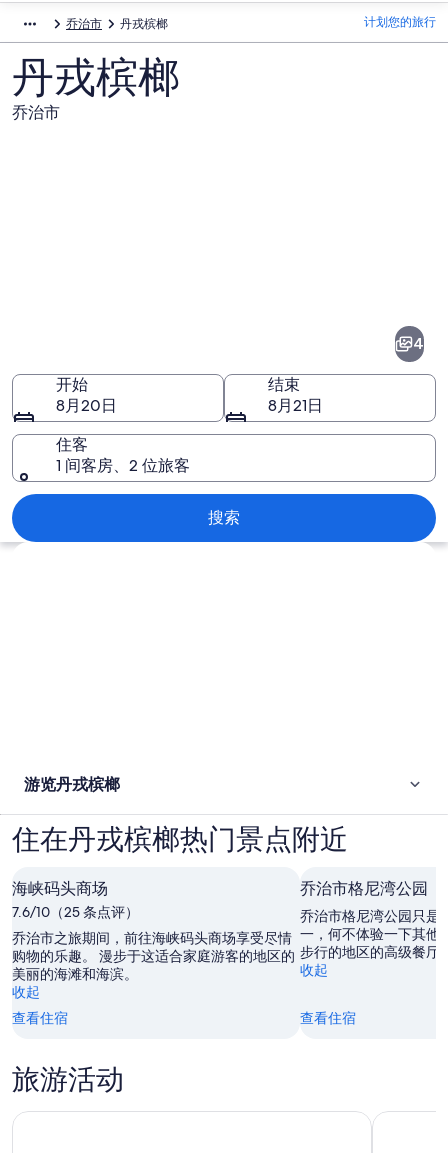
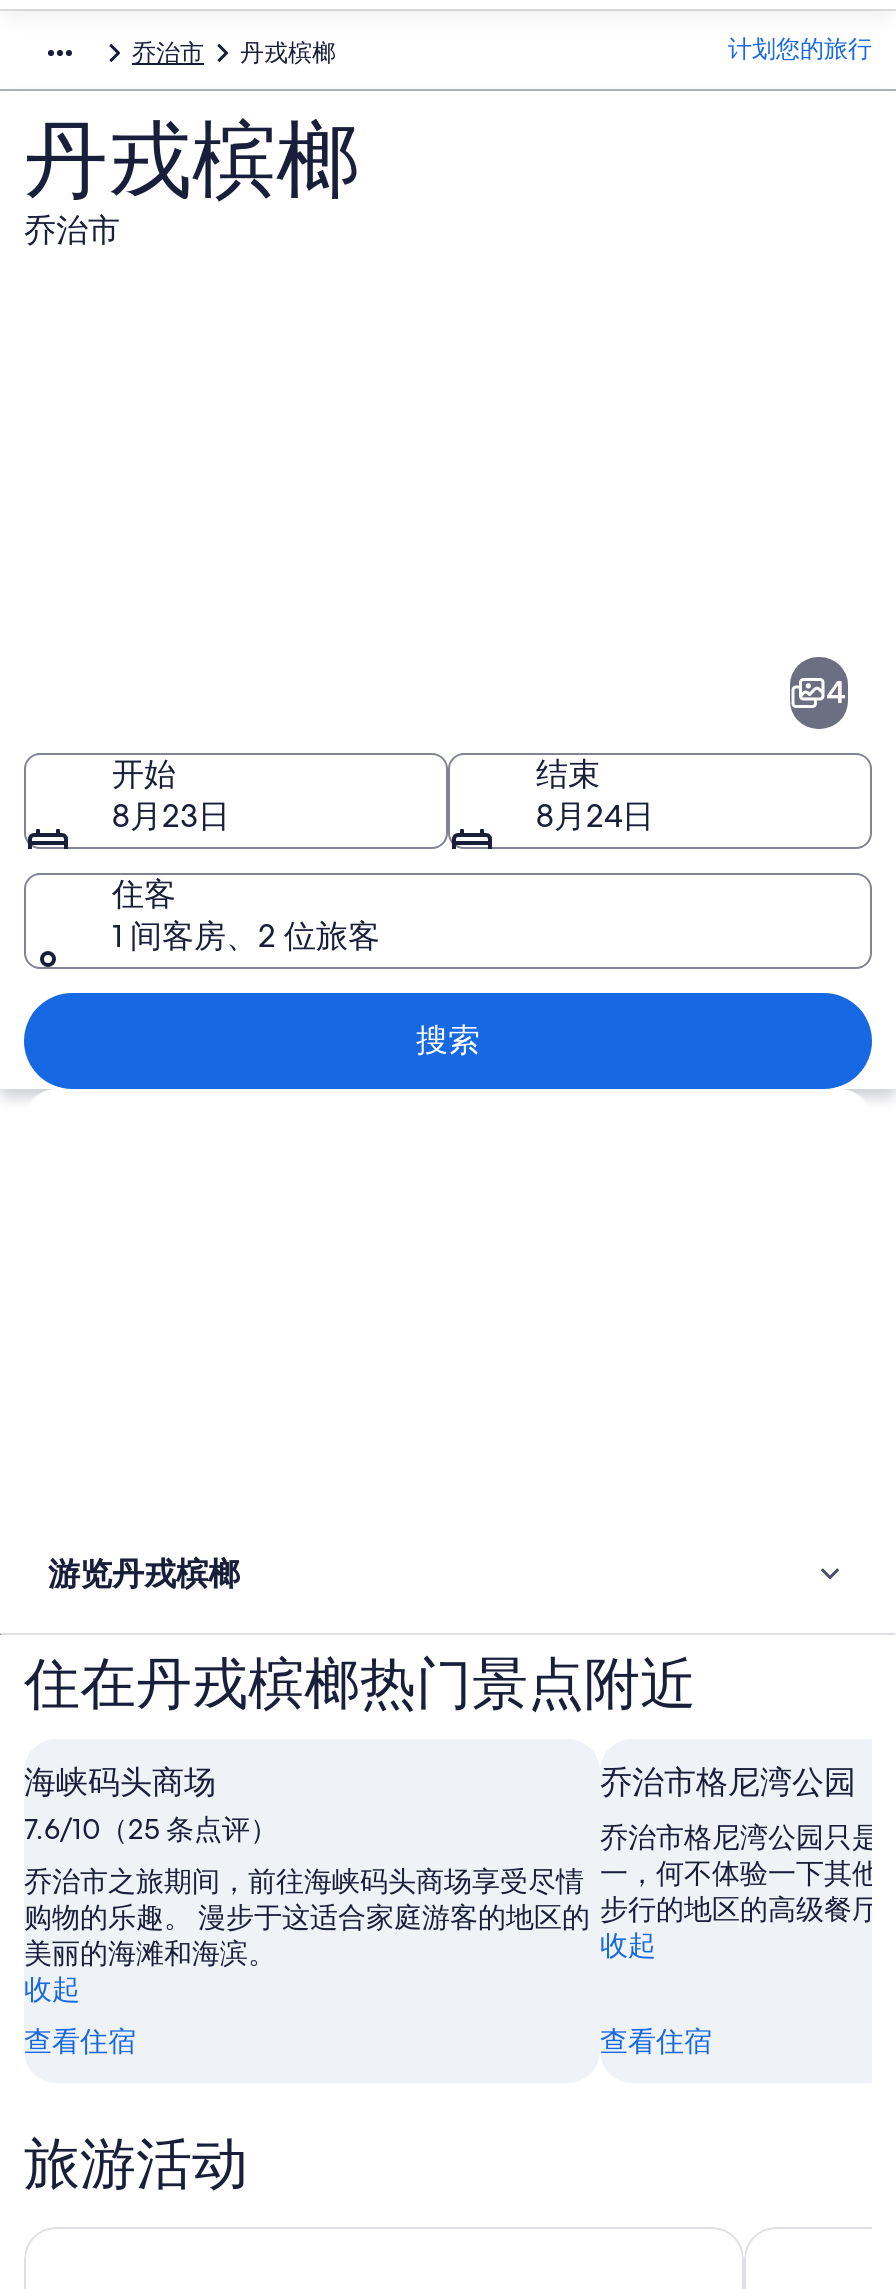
[56,394,117,415] 8月20日 -> [112,794,230,836] 8月23日
[268,394,323,415] 8月21日 -> [536,794,654,836] 8月24日

